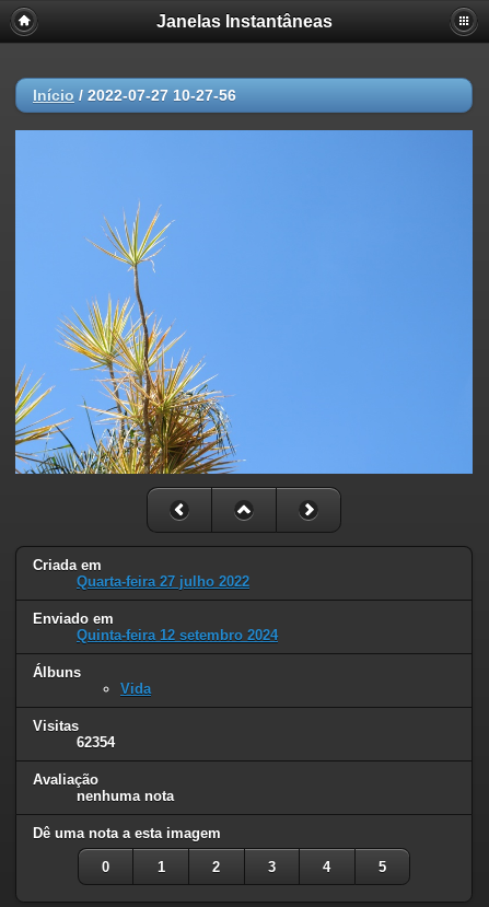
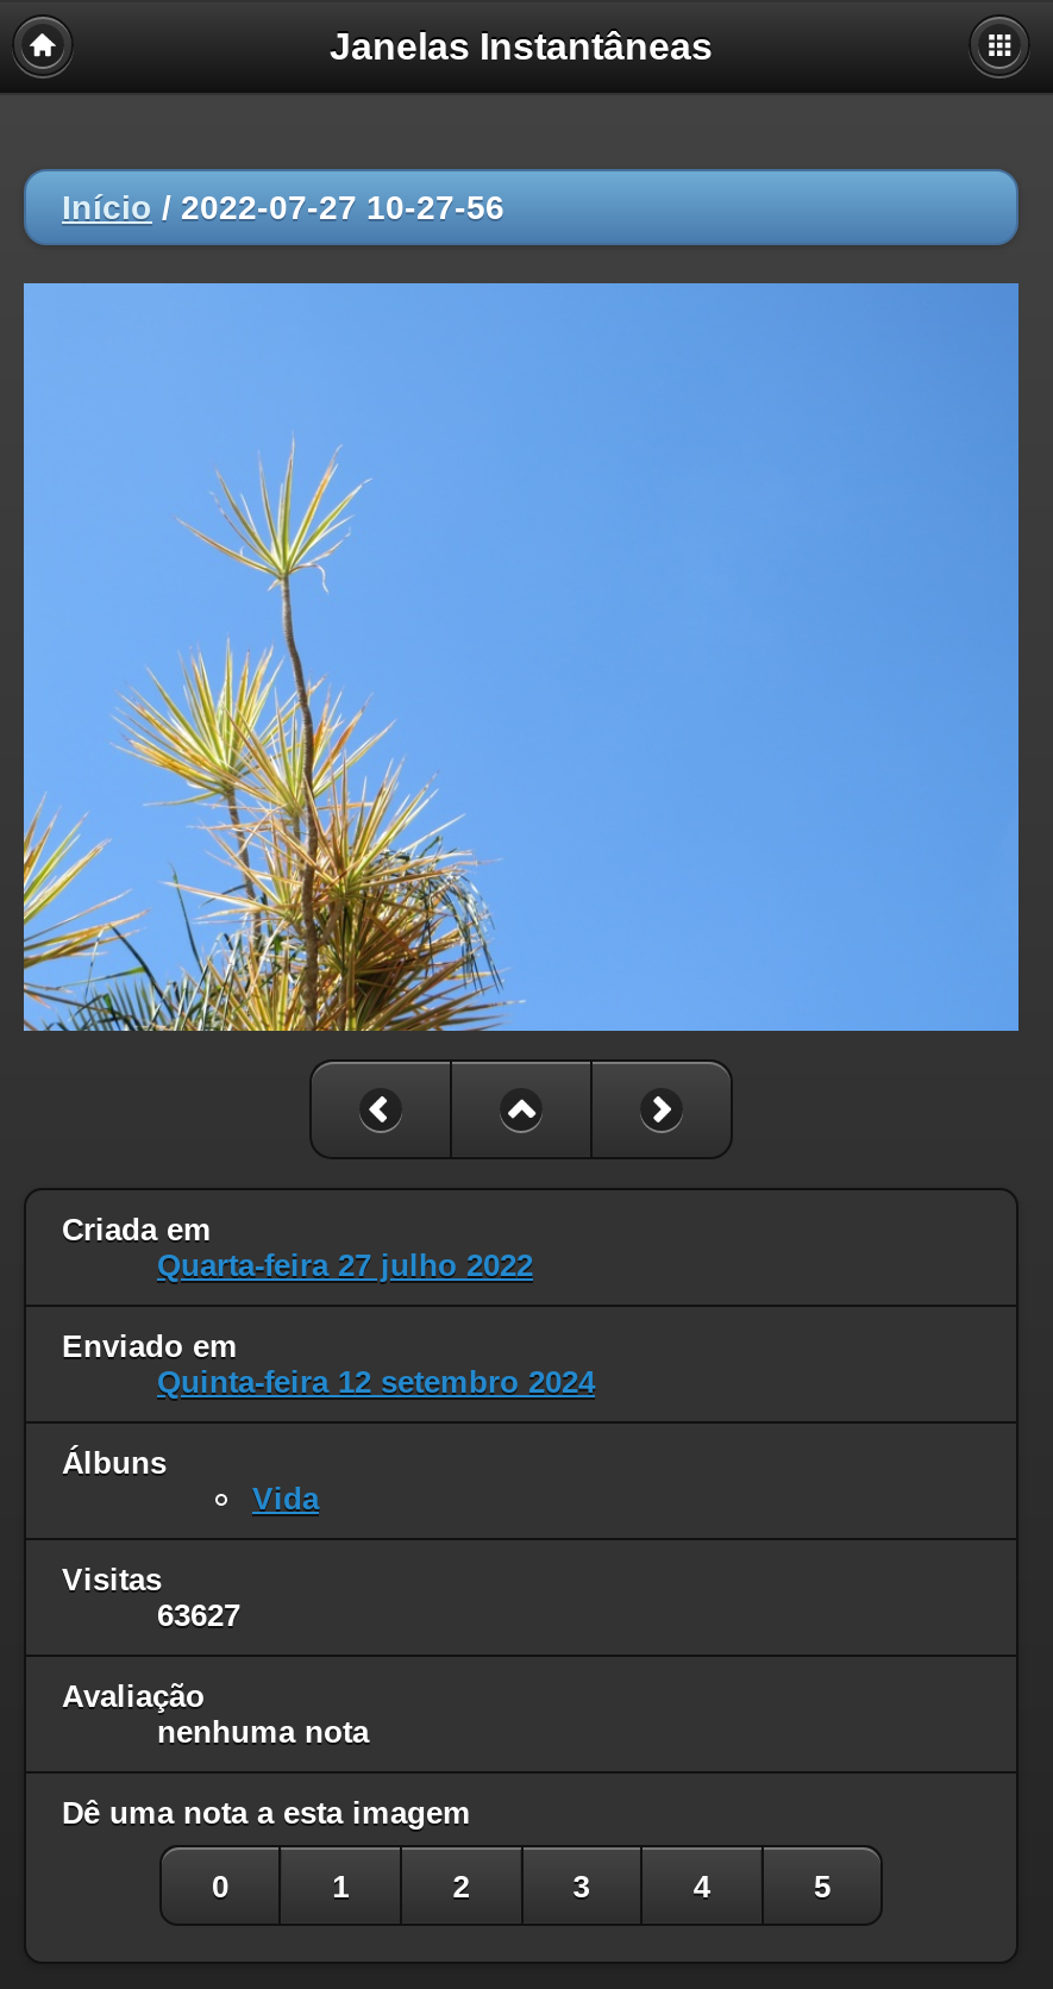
[77,734,115,751] 62354 -> [157,1598,240,1634] 63627

